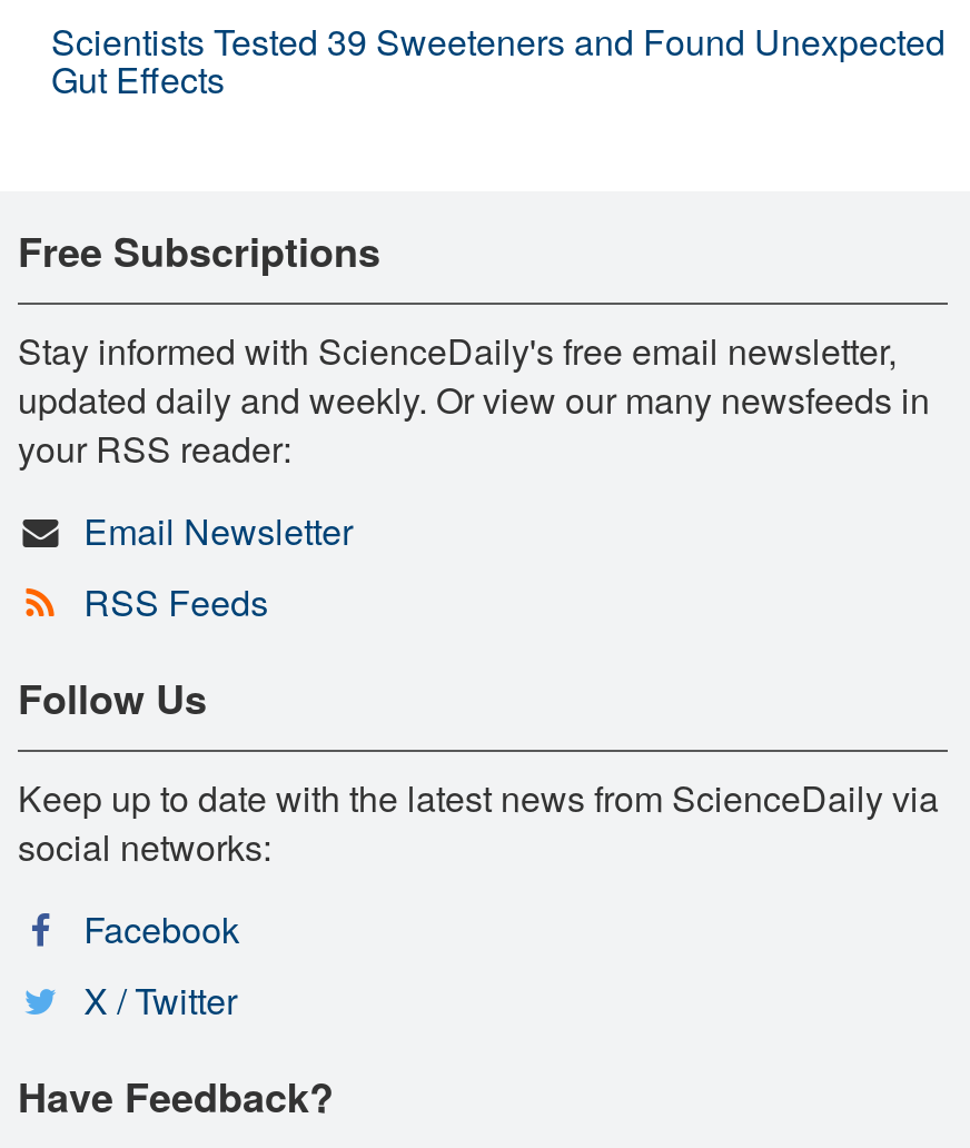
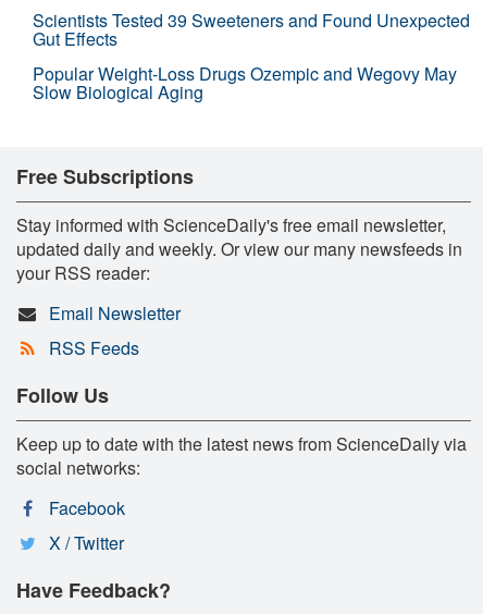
none -> [33,61,457,104] Popular Weight-Loss Drugs Ozempic and Wegovy May | Slow Biological Aging

